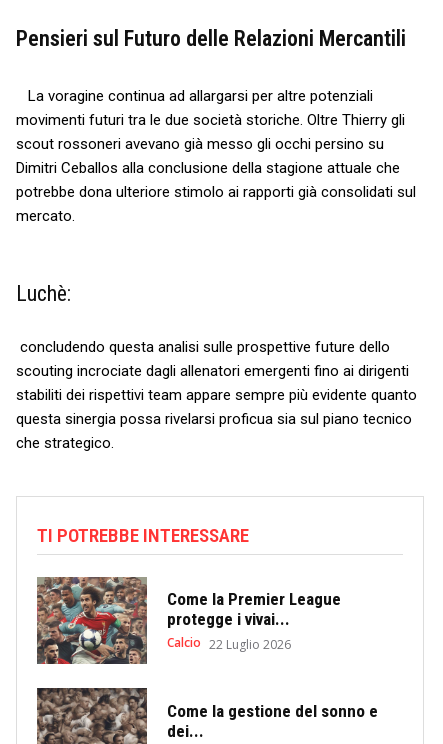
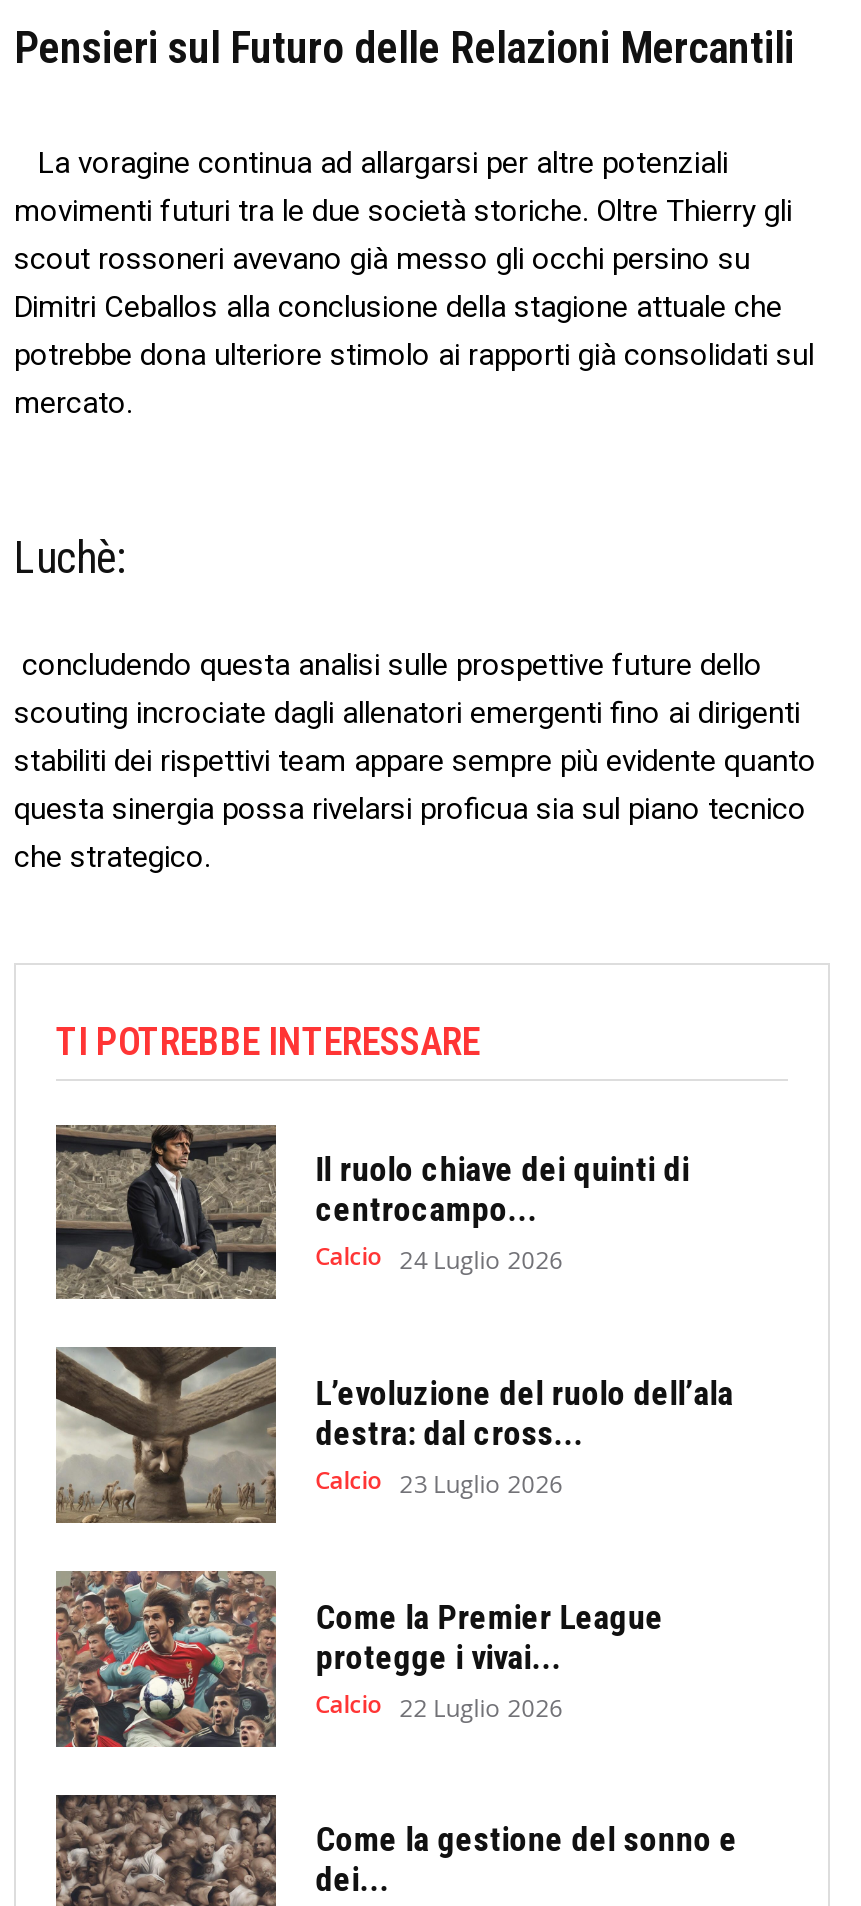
none -> [54,1125,734,1500] [image] | Il ruolo chiave dei quinti di | centrocampo... | Calcio 24 Luglio 2026 | L’evoluzione del ruolo dell’ala | destra: dal cross... | Calcio 23 Luglio 2026
none -> [54,1347,276,1525] [image]

